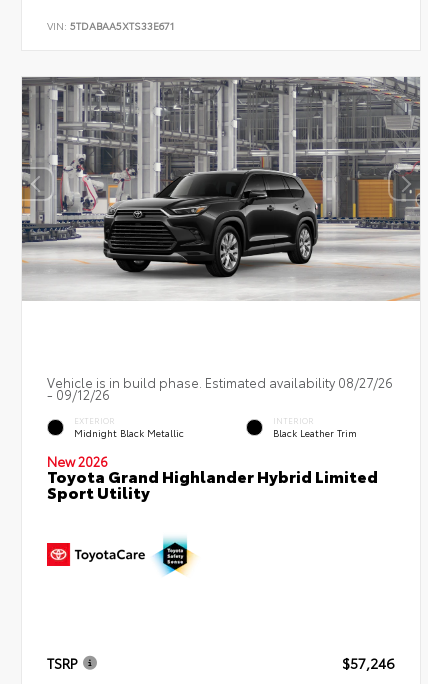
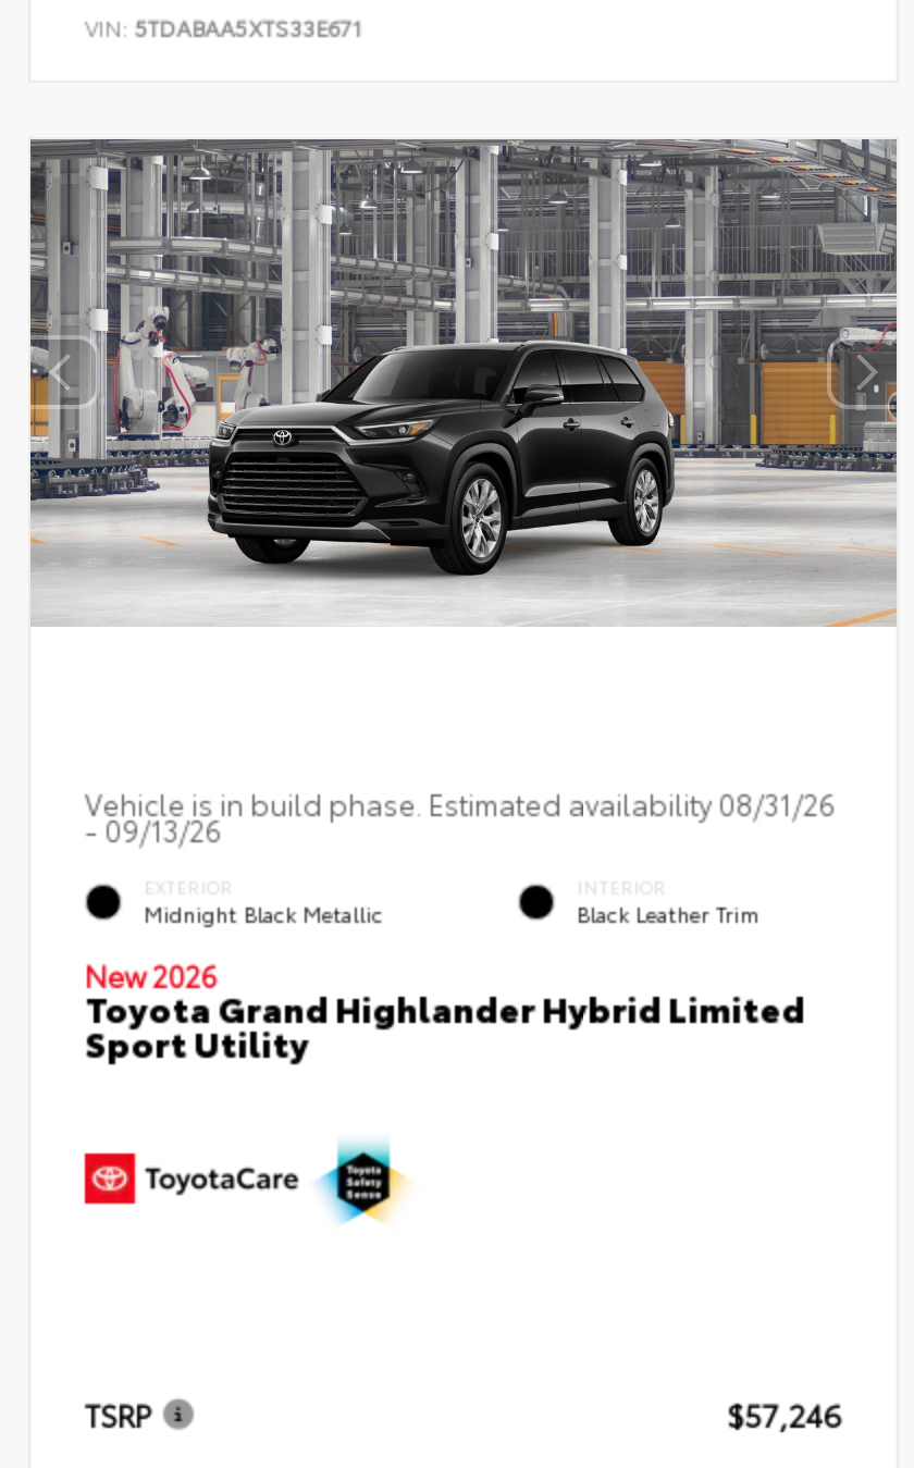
[47,373,393,391] Vehicle is in build phase. Estimated availability 08/27/26 -> [85,783,836,822] Vehicle is in build phase. Estimated availability 08/31/26
[47,385,110,403] - 09/12/26 -> [85,809,222,848] - 09/13/26

